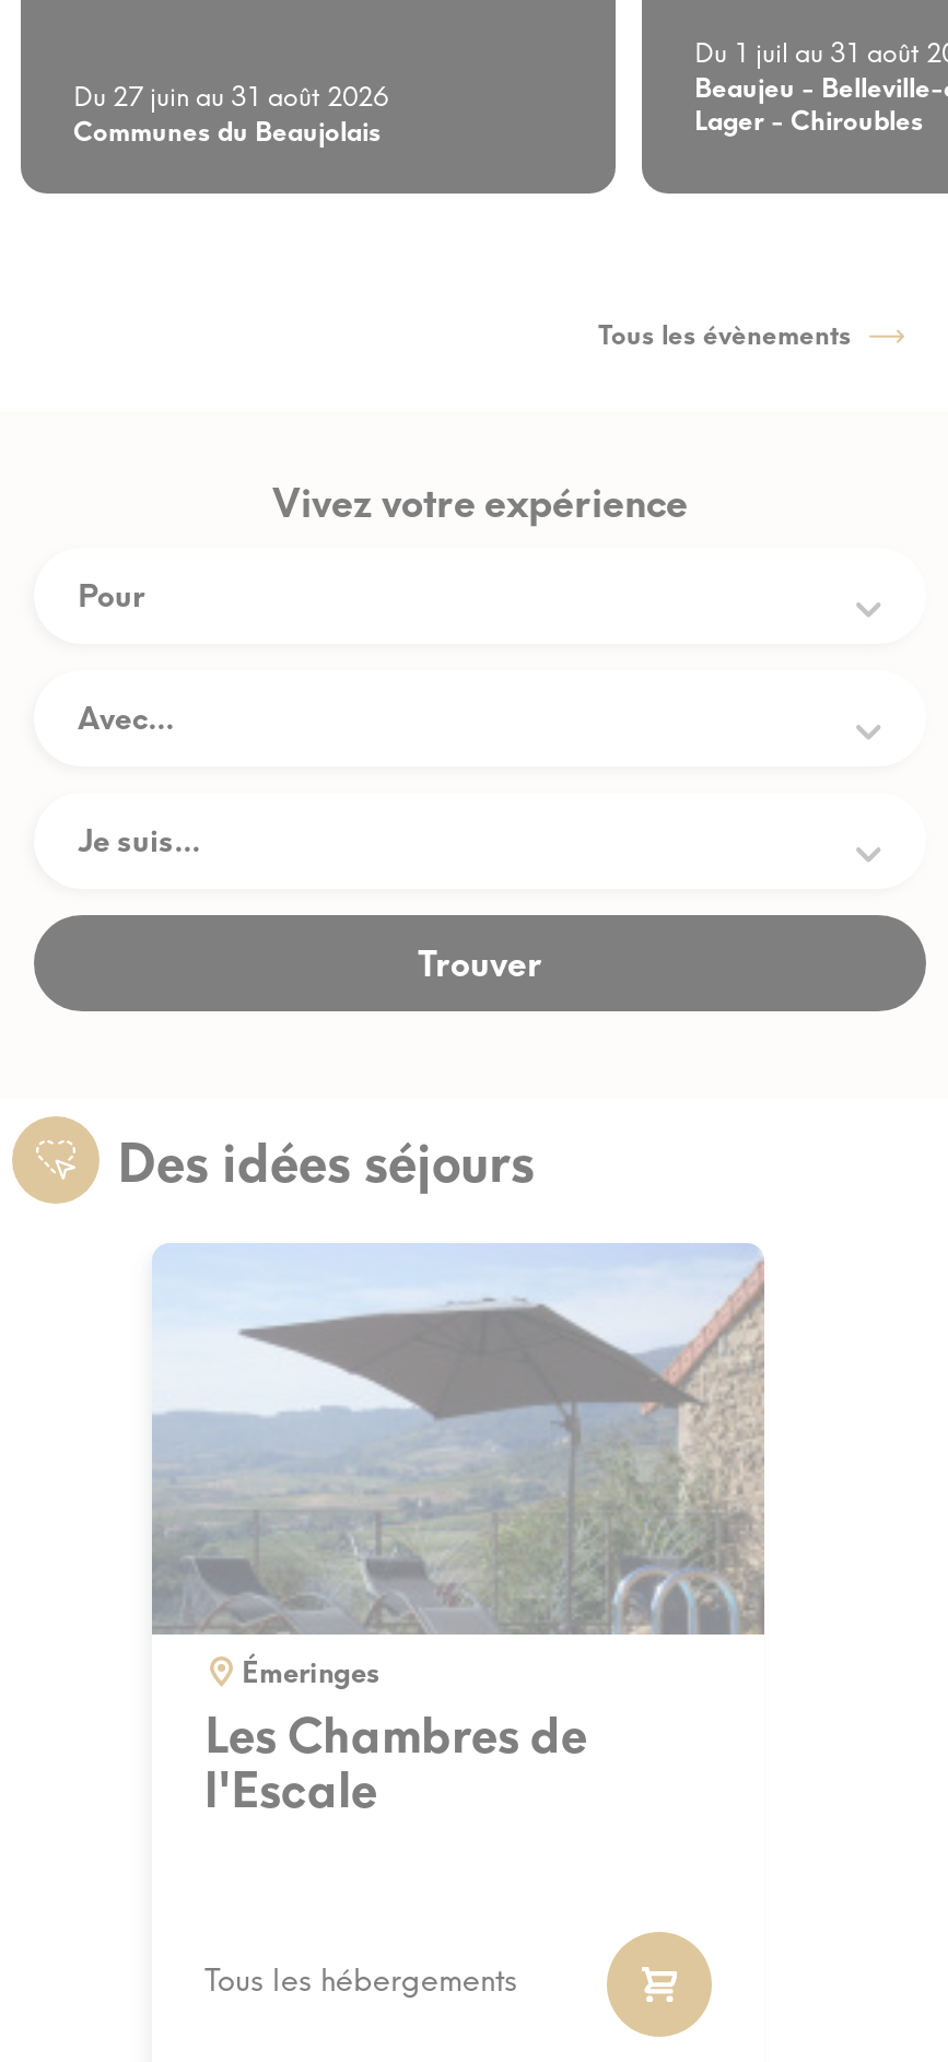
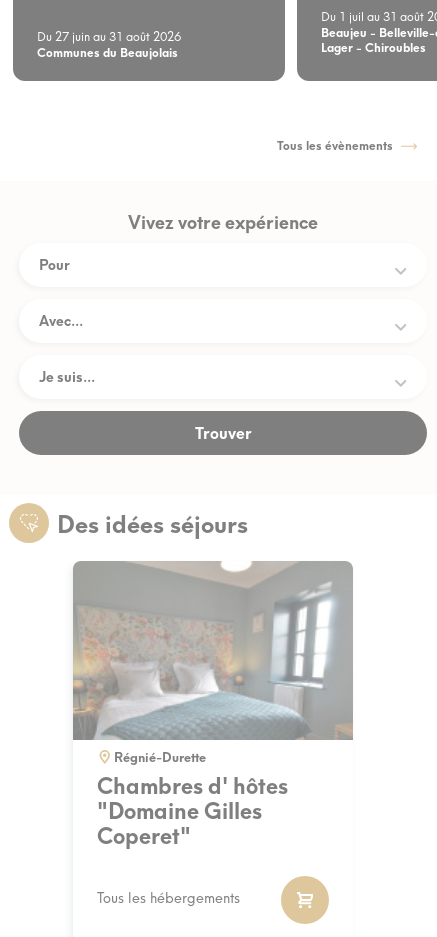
[150,1243,764,1820] [image] | Émeringes | Les Chambres de | l'Escale -> [72,560,353,850] [image] | Régnié-Durette | Chambres d' hôtes | "Domaine Gilles | Coperet"

